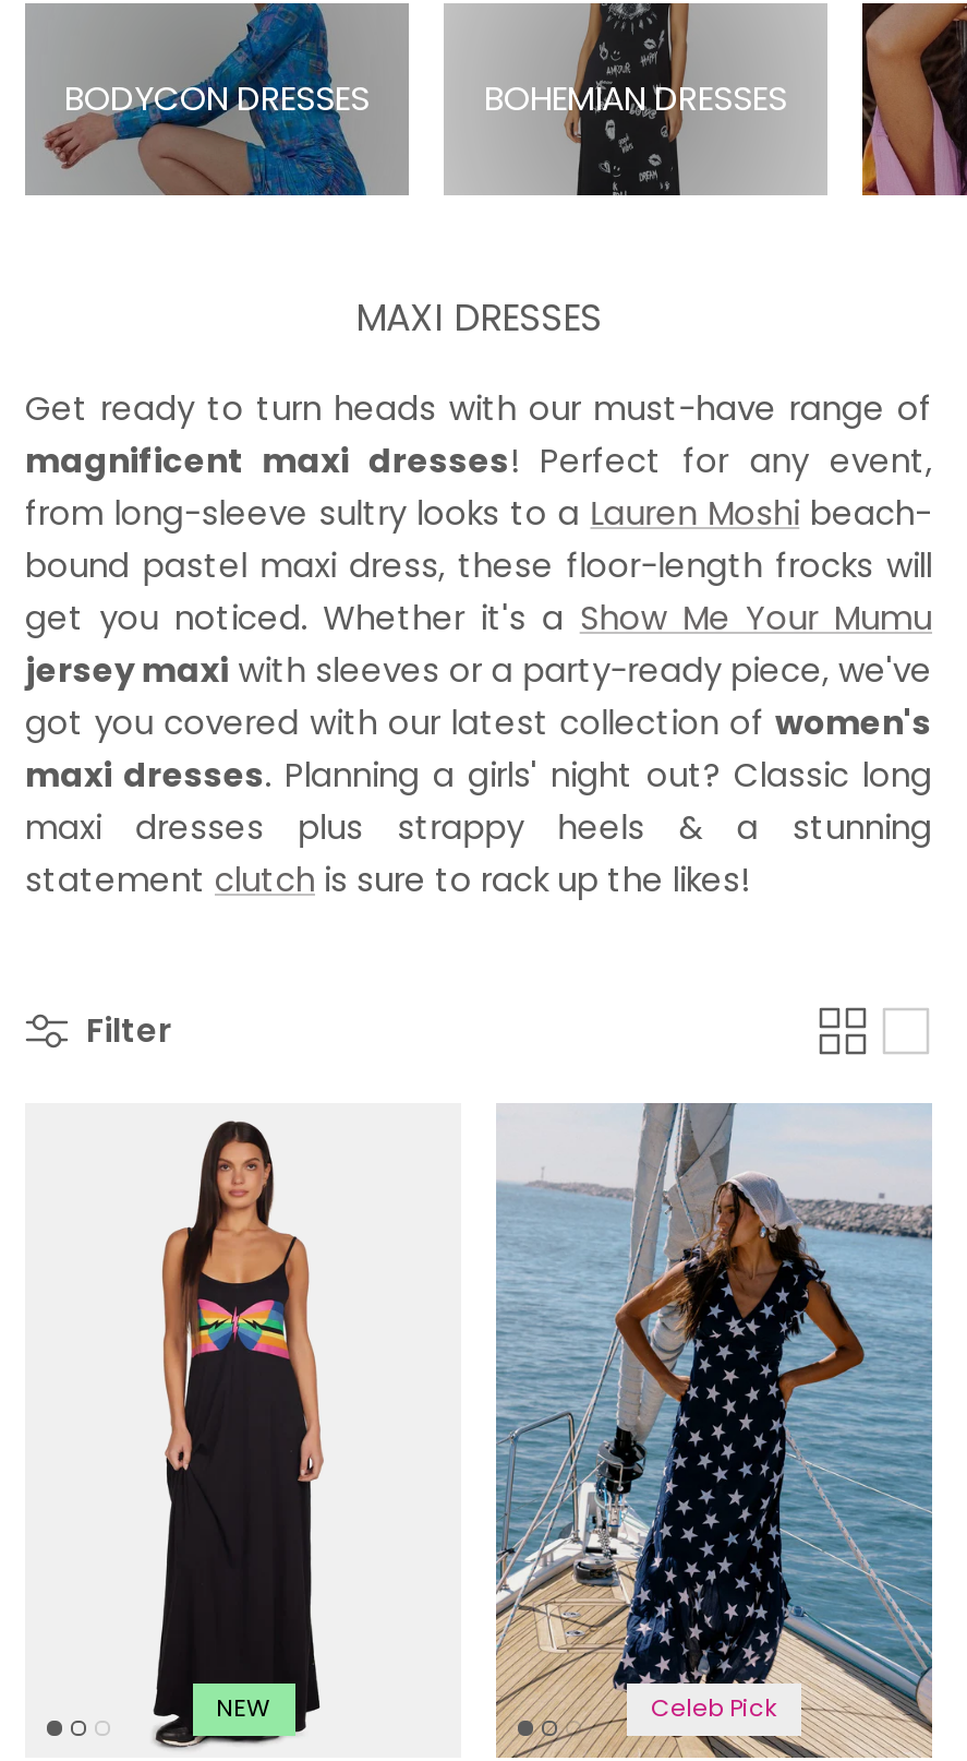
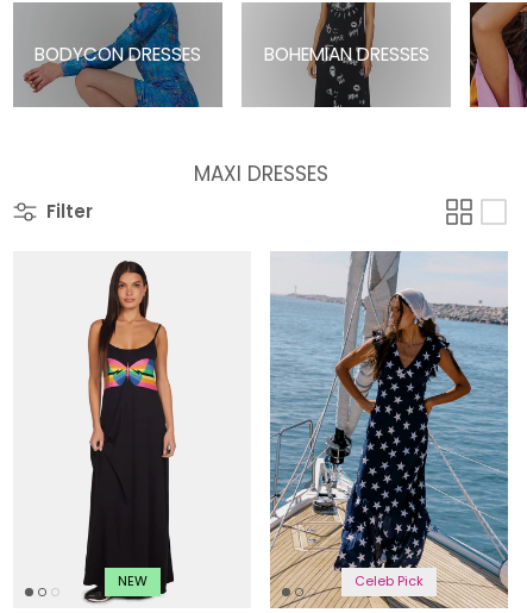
[25,384,932,901] Get ready to turn heads with our must-have range of | magnificent maxi dresses! Perfect for any event, | from long-sleeve sultry looks to a Lauren Moshi beach- | bound pastel maxi dress, these floor-length frocks will | get you noticed. Whether it's a Show Me Your Mumu | jersey maxi with sleeves or a party-ready piece, we've | got you covered with our latest collection of women's | maxi dresses. Planning a girls' night out? Classic long | maxi dresses plus strappy heels & a stunning | statement clutch is sure to rack up the likes! -> none

